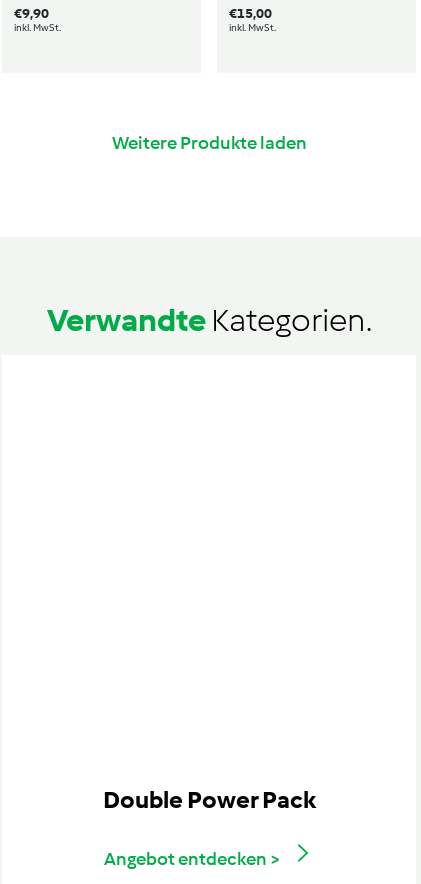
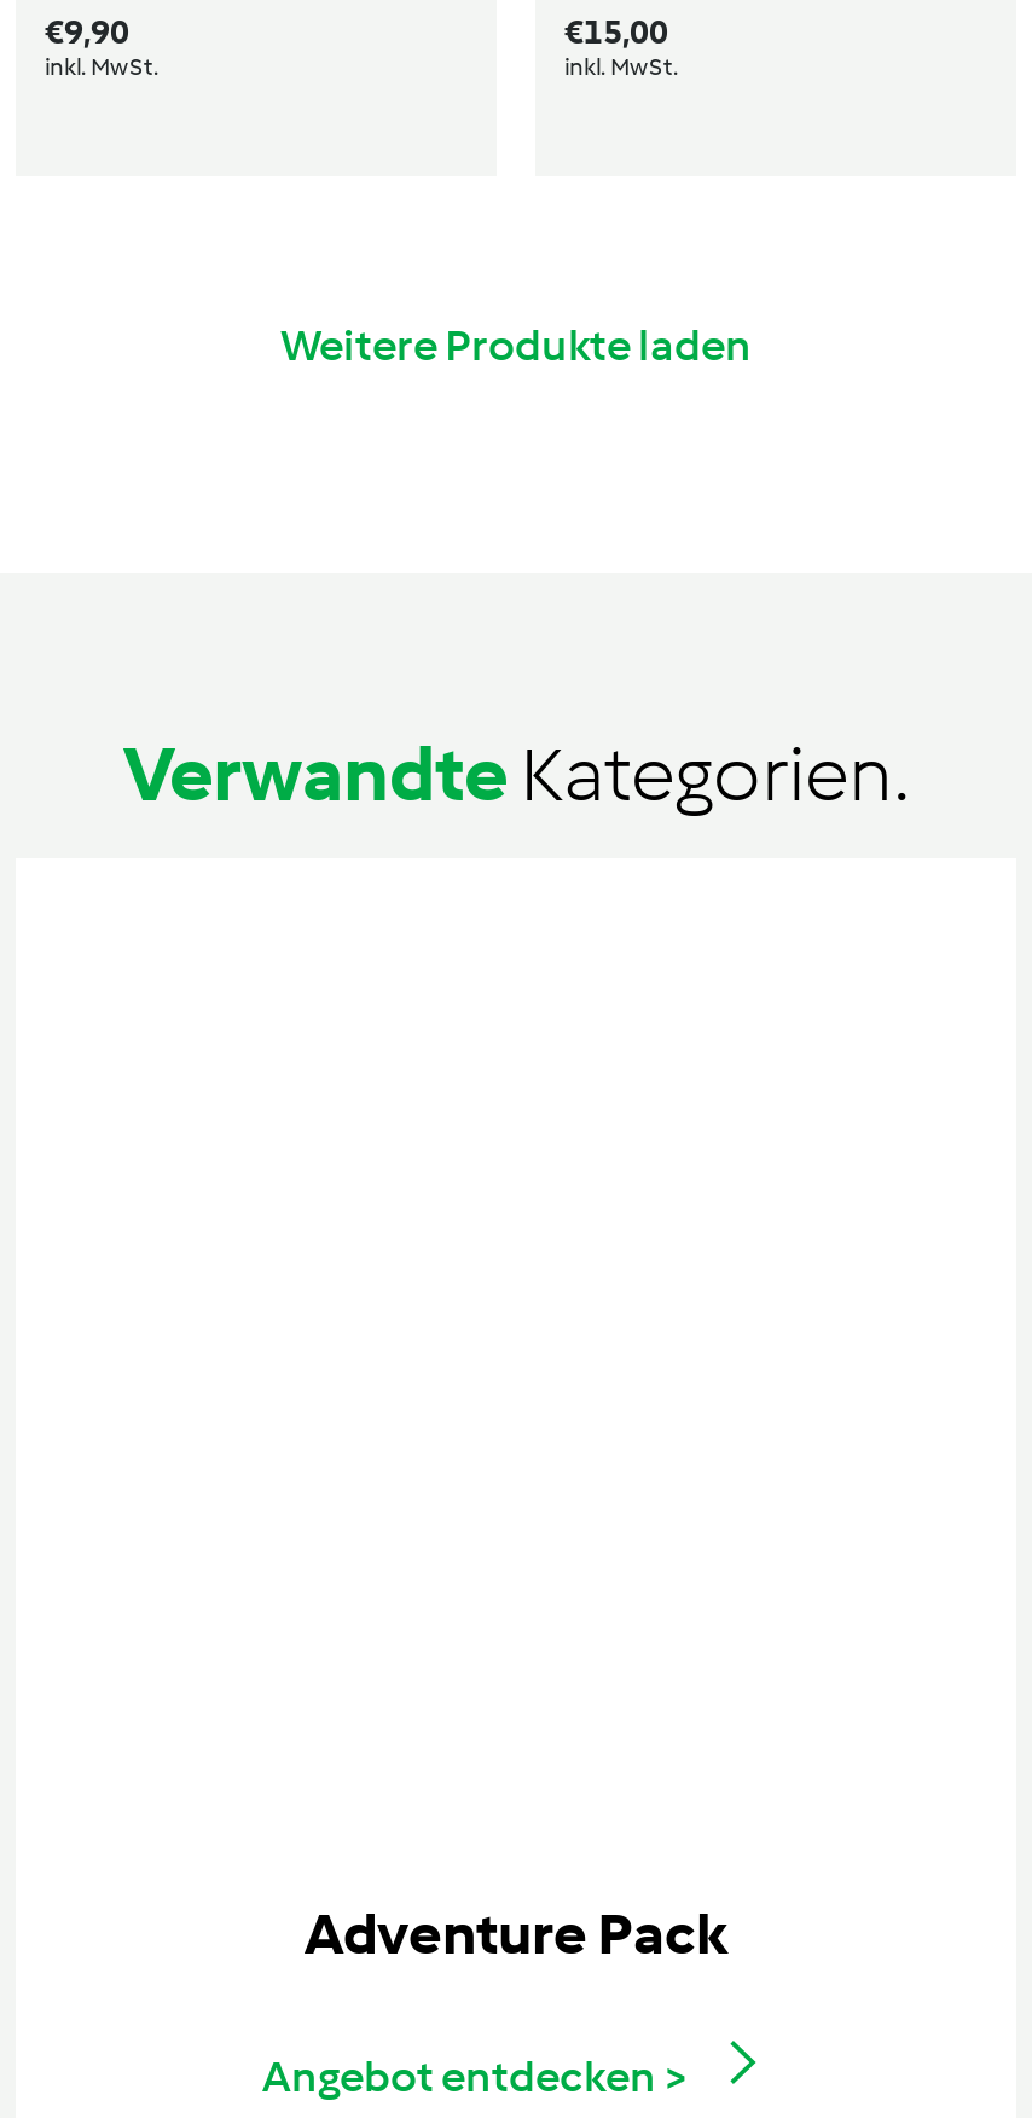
[102,785,315,814] Double Power Pack -> [305,1898,727,1968] Adventure Pack

